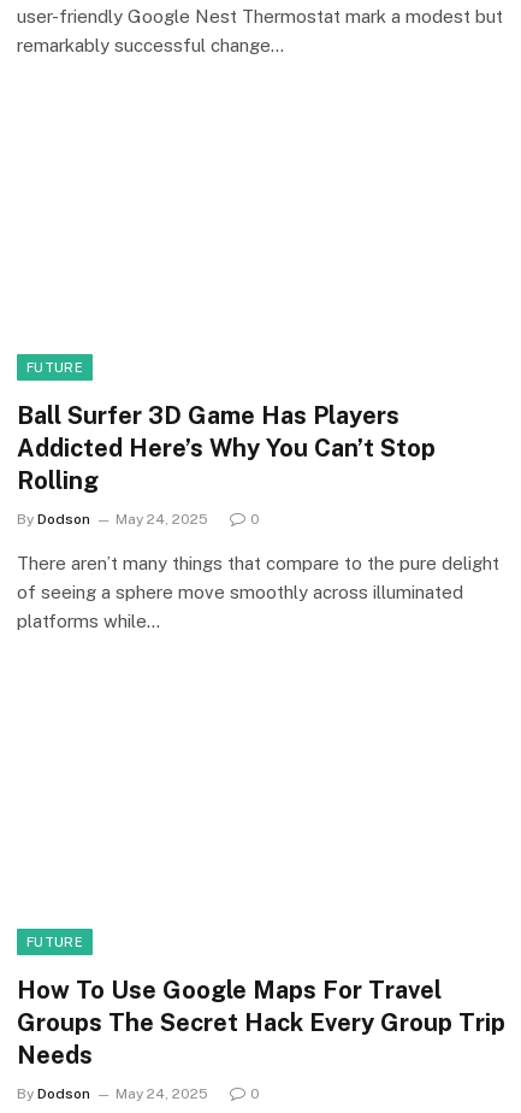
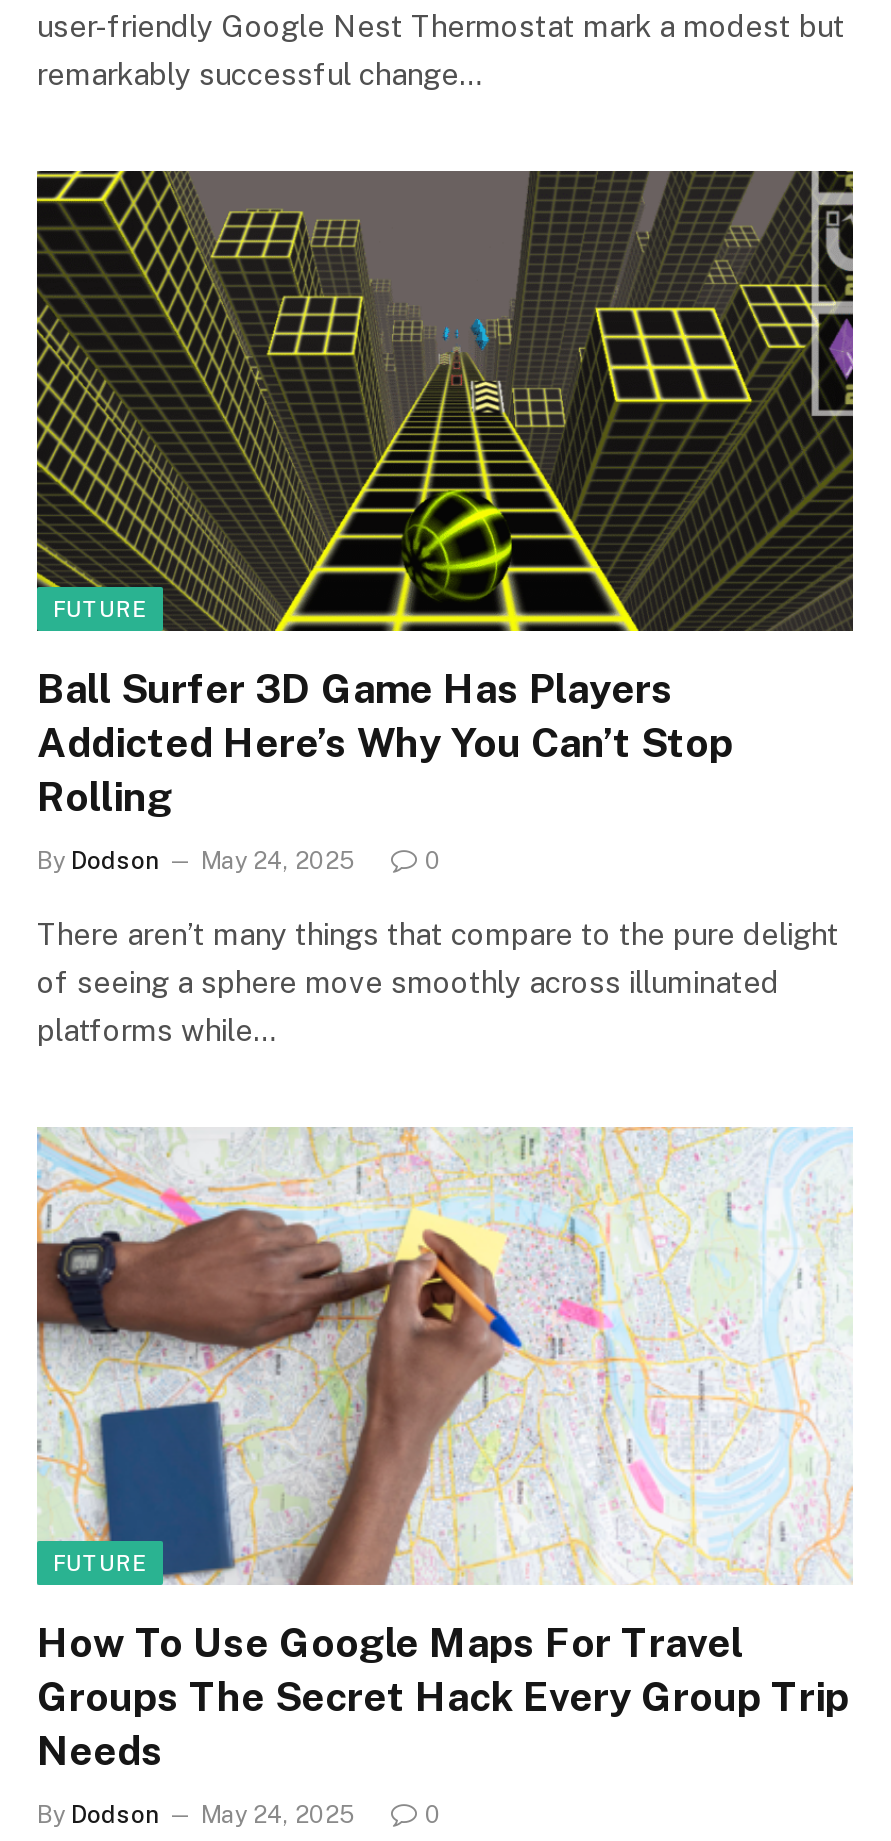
none -> [35,169,855,633] [image]
none -> [35,1125,853,1587] [image]

